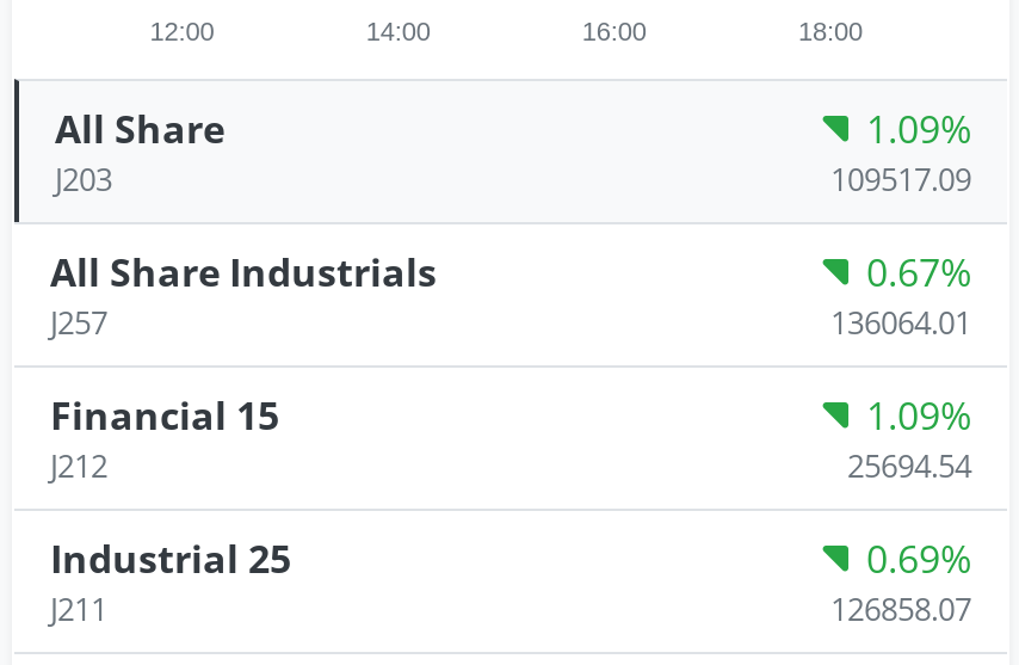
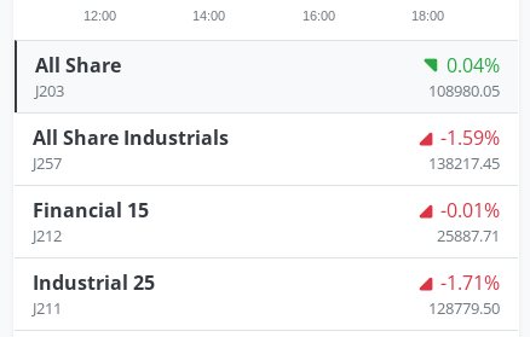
[857,102,971,155] 1.09% -> [442,52,500,79] 0.04%
[830,157,971,200] 109517.09 -> [428,80,500,102] 108980.05
[857,245,971,298] 0.67% -> [436,125,500,151] -1.59%
[830,300,971,343] 136064.01 -> [428,153,500,174] 138217.45
[857,389,971,441] 1.09% -> [436,197,500,224] -0.01%
[847,444,971,487] 25694.54 -> [437,225,500,247] 25887.71
[857,532,971,585] 0.69% -> [436,270,500,296] -1.71%
[830,587,971,630] 126858.07 -> [428,298,500,319] 128779.50

